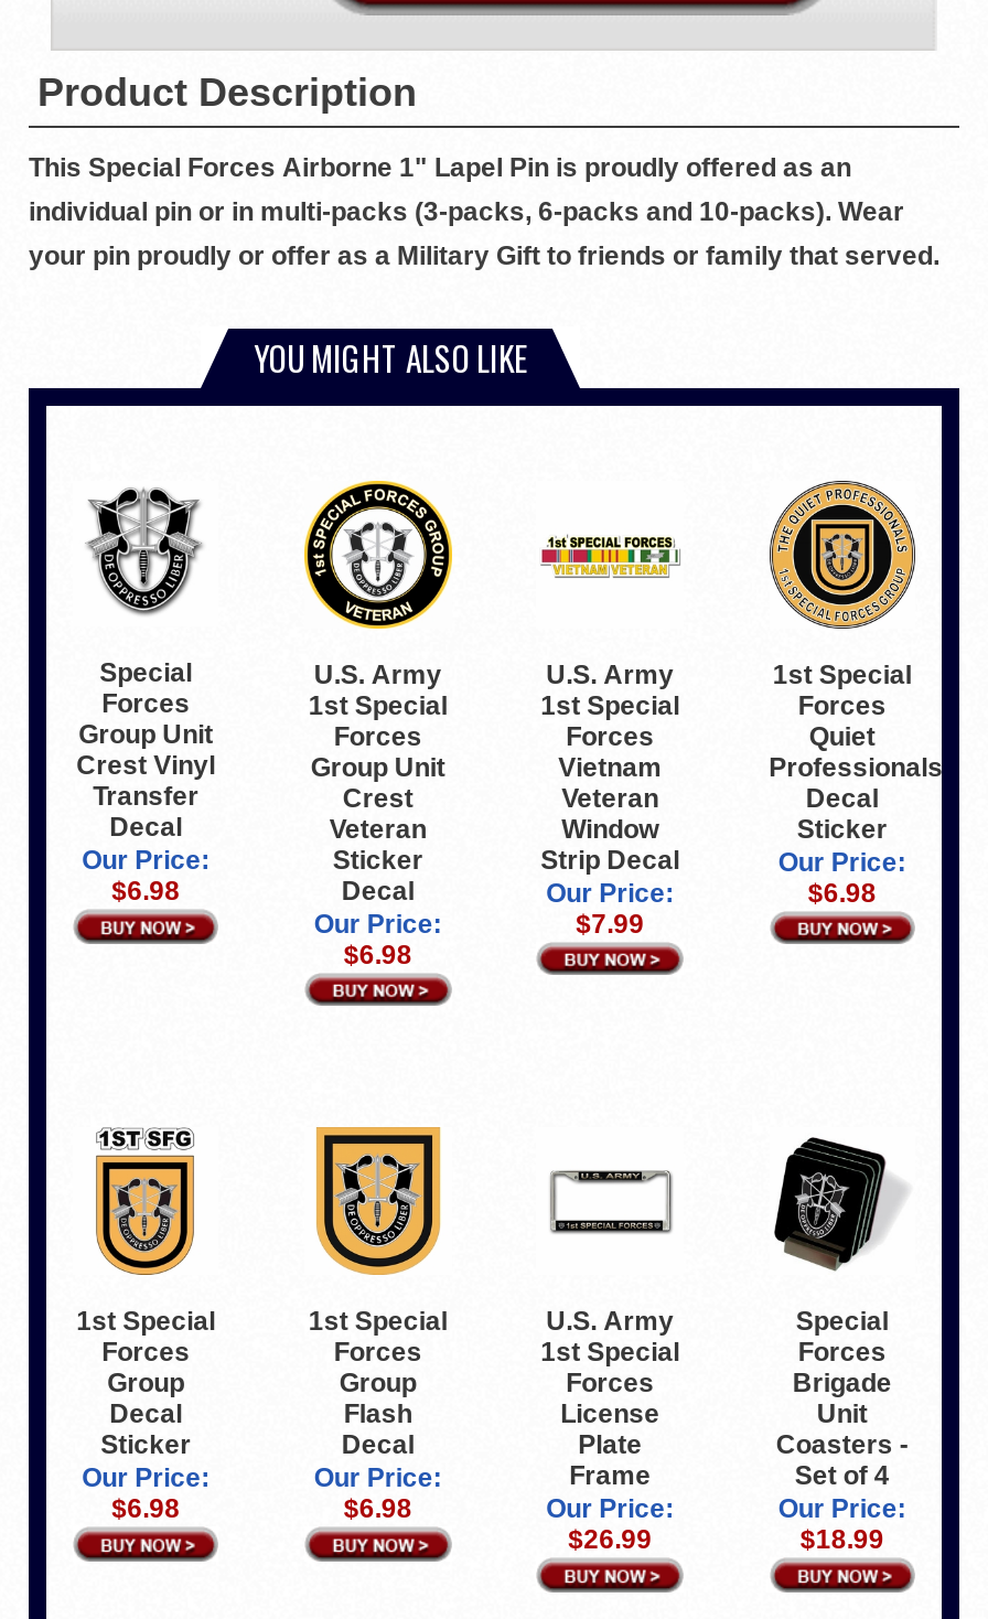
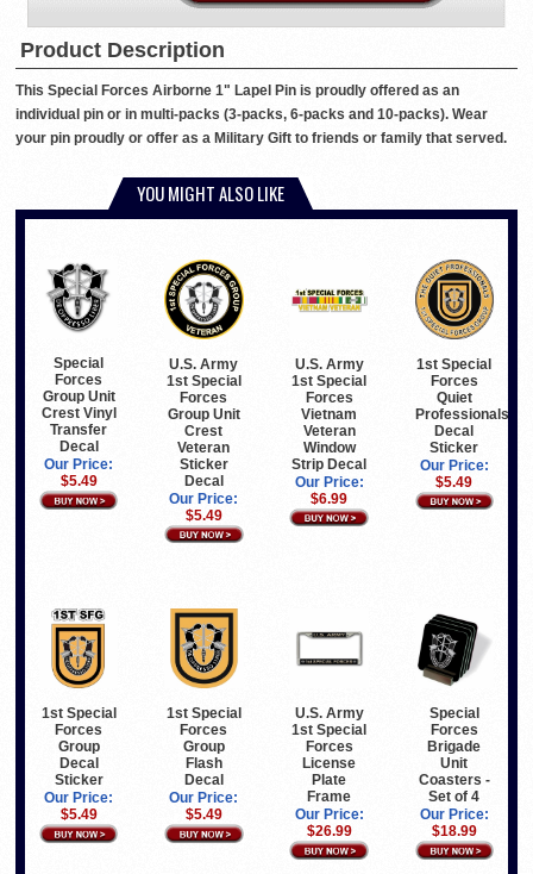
[112,876,180,907] $6.98 -> [60,473,97,490] $5.49
[808,877,876,908] $6.98 -> [436,473,473,490] $5.49
[576,908,644,939] $7.99 -> [311,490,348,507] $6.99
[344,939,412,970] $6.98 -> [185,507,222,523] $5.49
[112,1493,180,1524] $6.98 -> [60,806,97,823] $5.49
[344,1494,412,1525] $6.98 -> [185,807,222,823] $5.49

